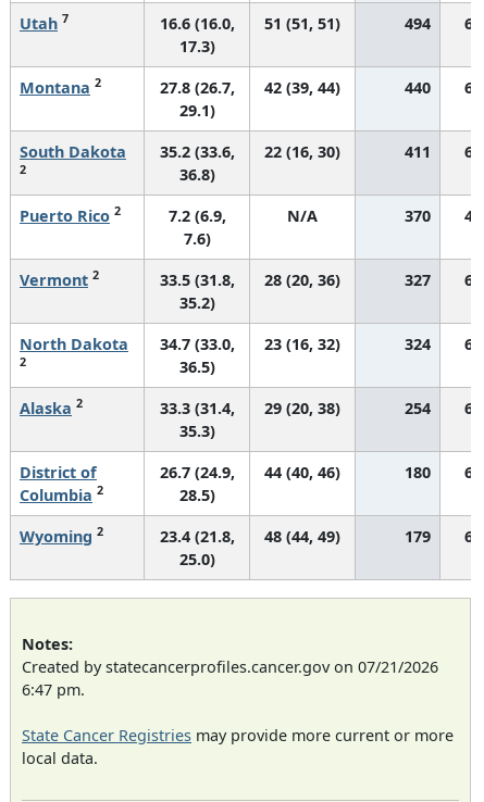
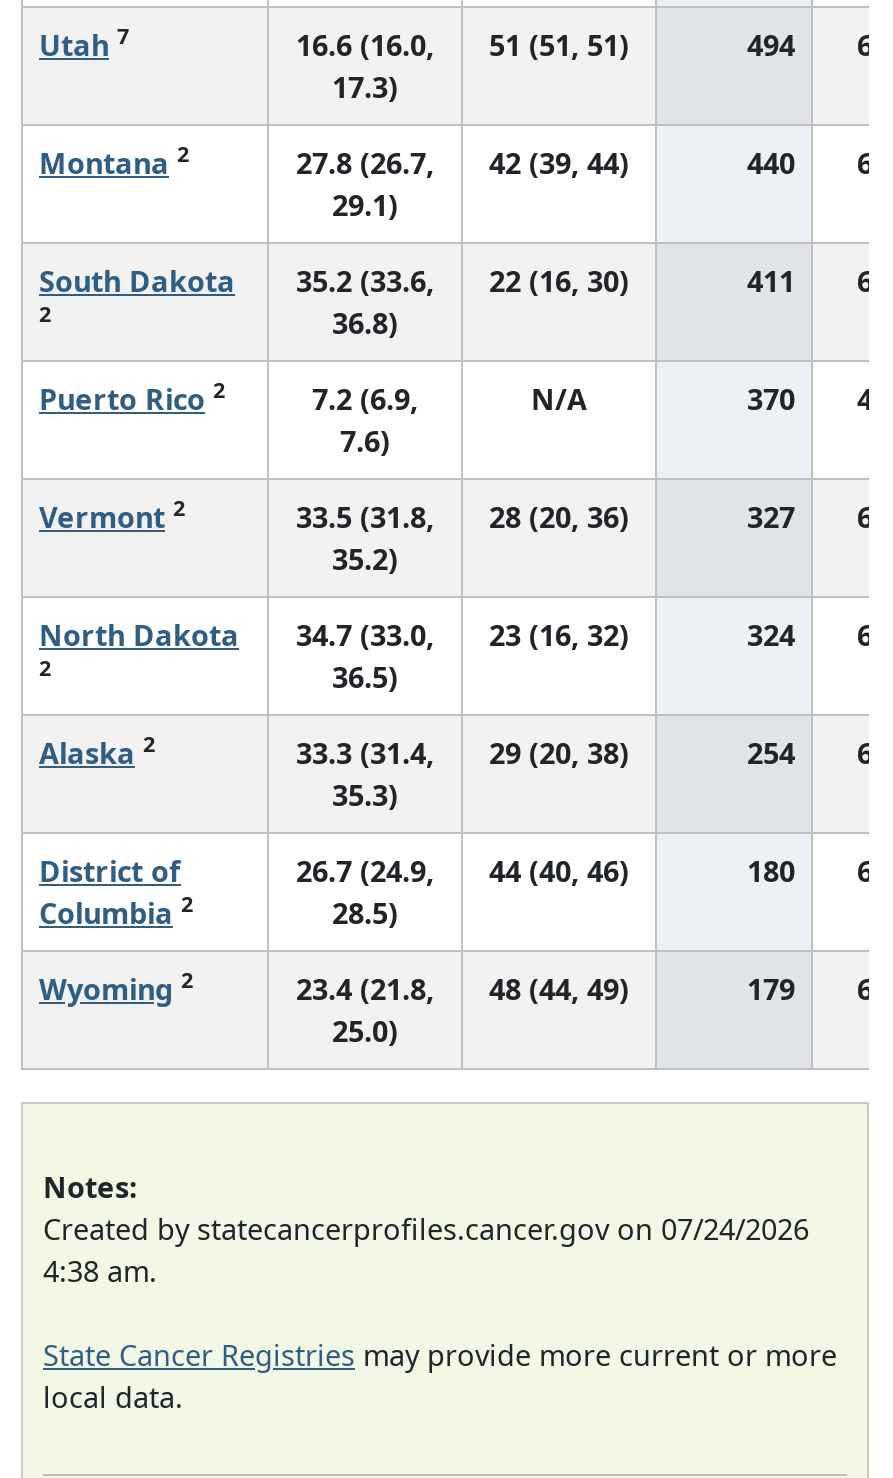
[22,656,438,700] Created by statecancerprofiles.cancer.gov on 07/21/2026 | 6:47 pm. -> [43,1209,809,1289] Created by statecancerprofiles.cancer.gov on 07/24/2026 | 4:38 am.

